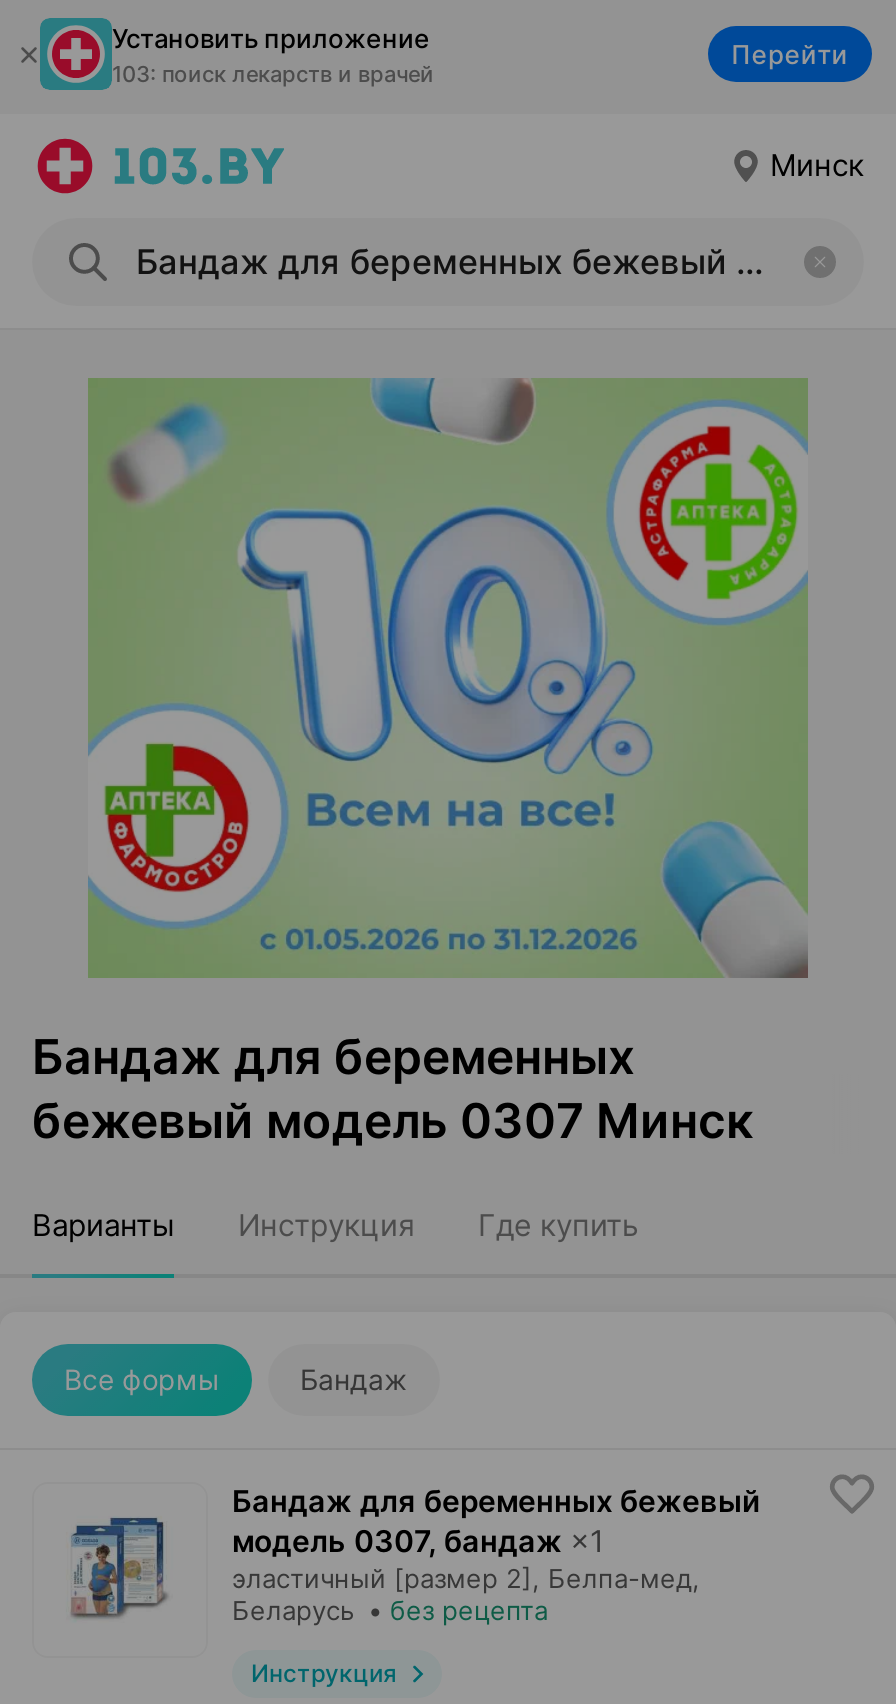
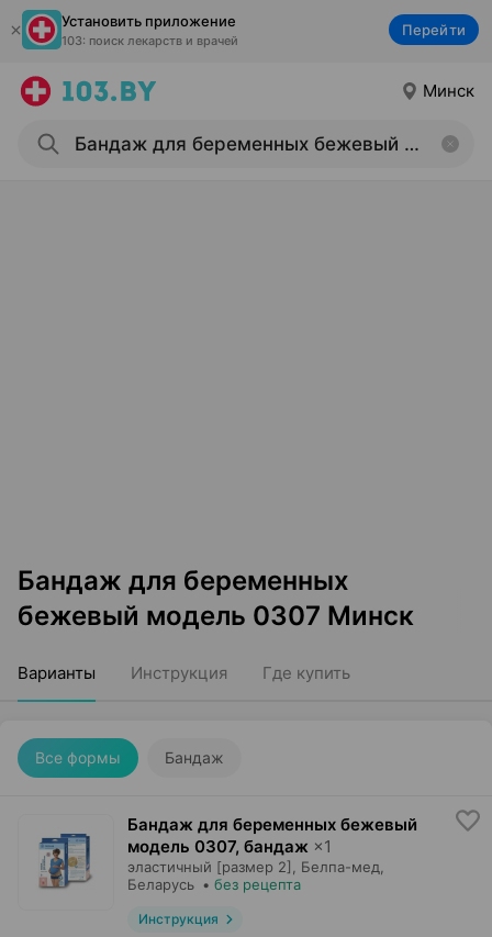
[86,376,810,980] [image] -> none

